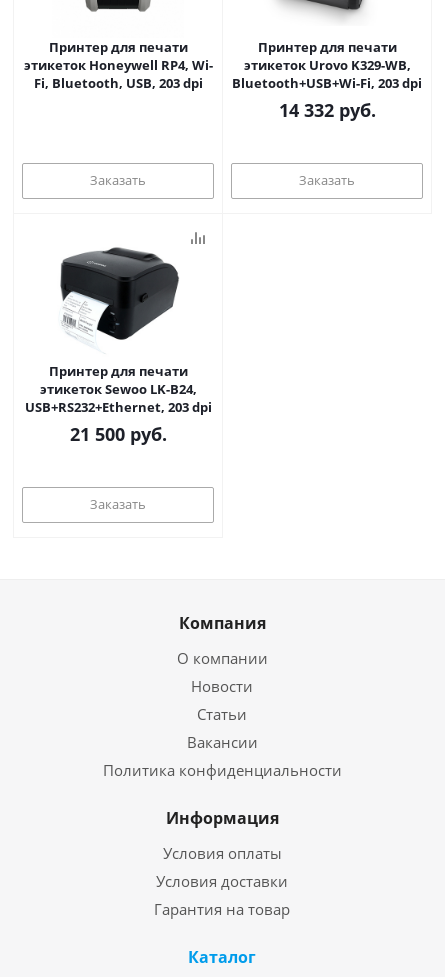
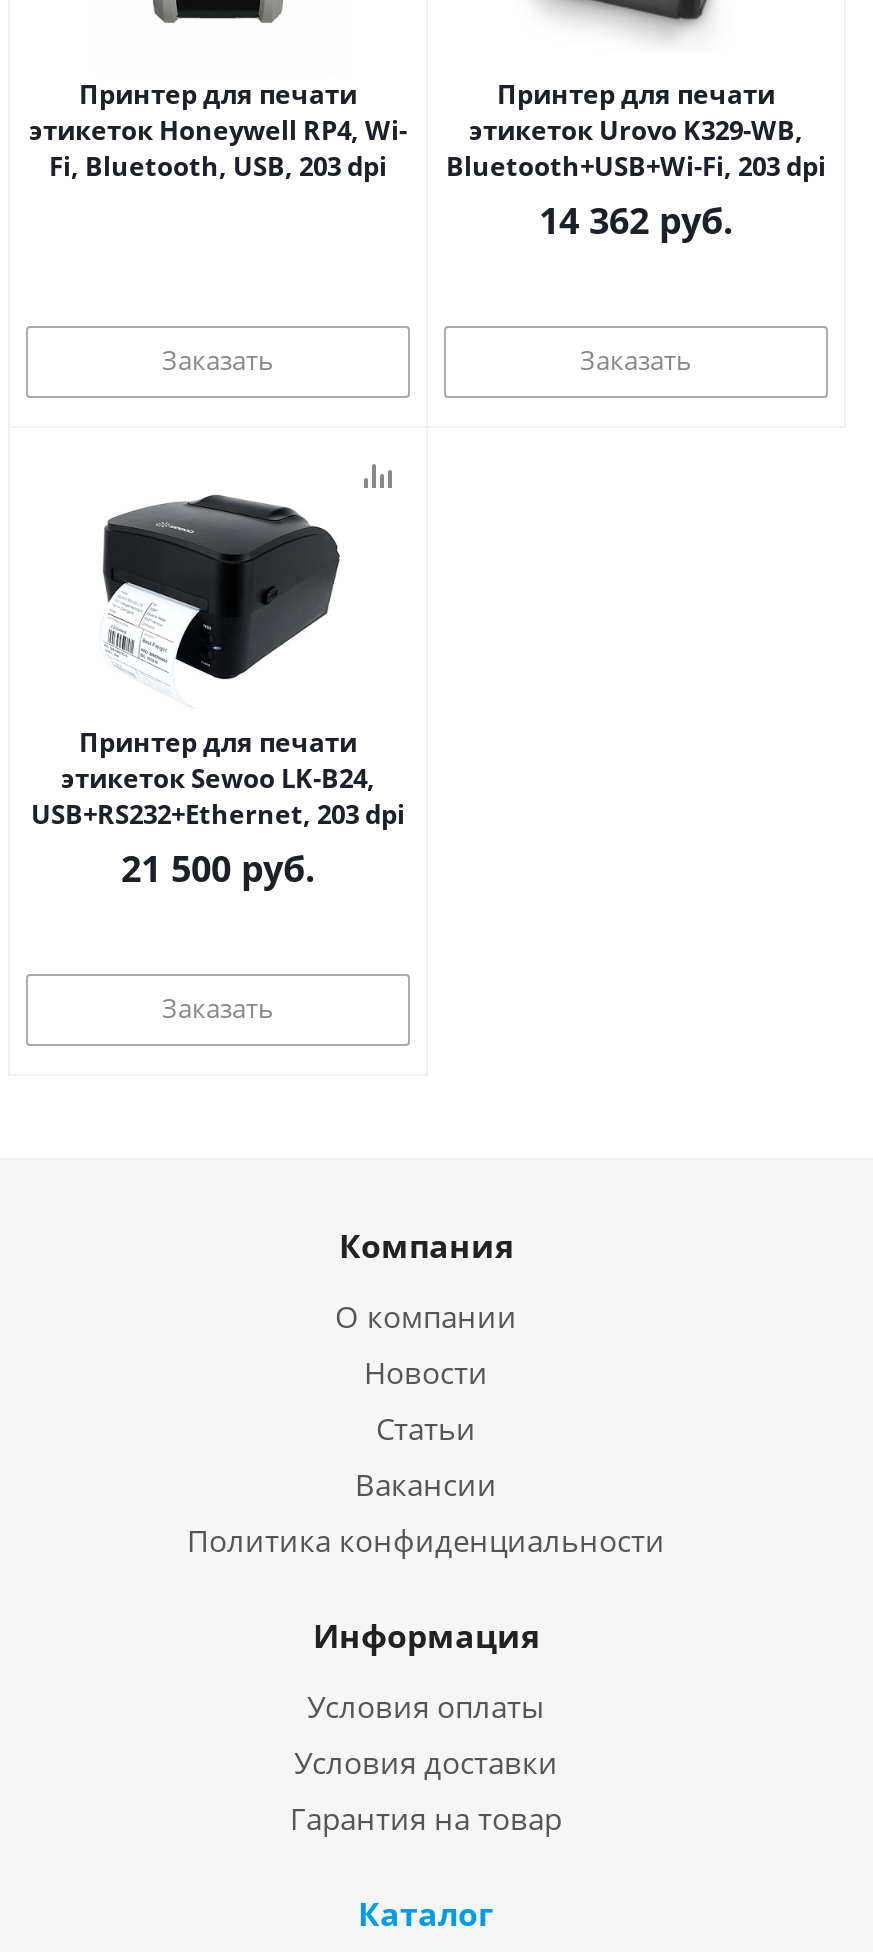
[278,98,375,122] 14 332 руб. -> [539,196,733,244] 14 362 руб.

